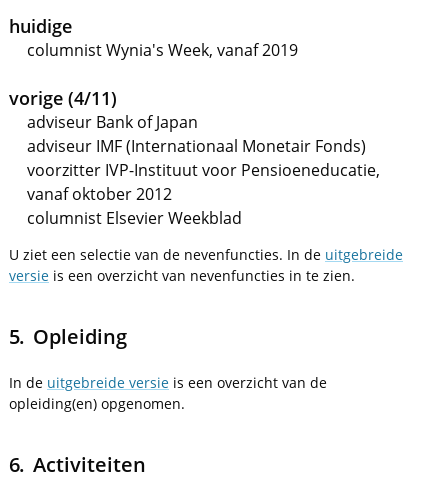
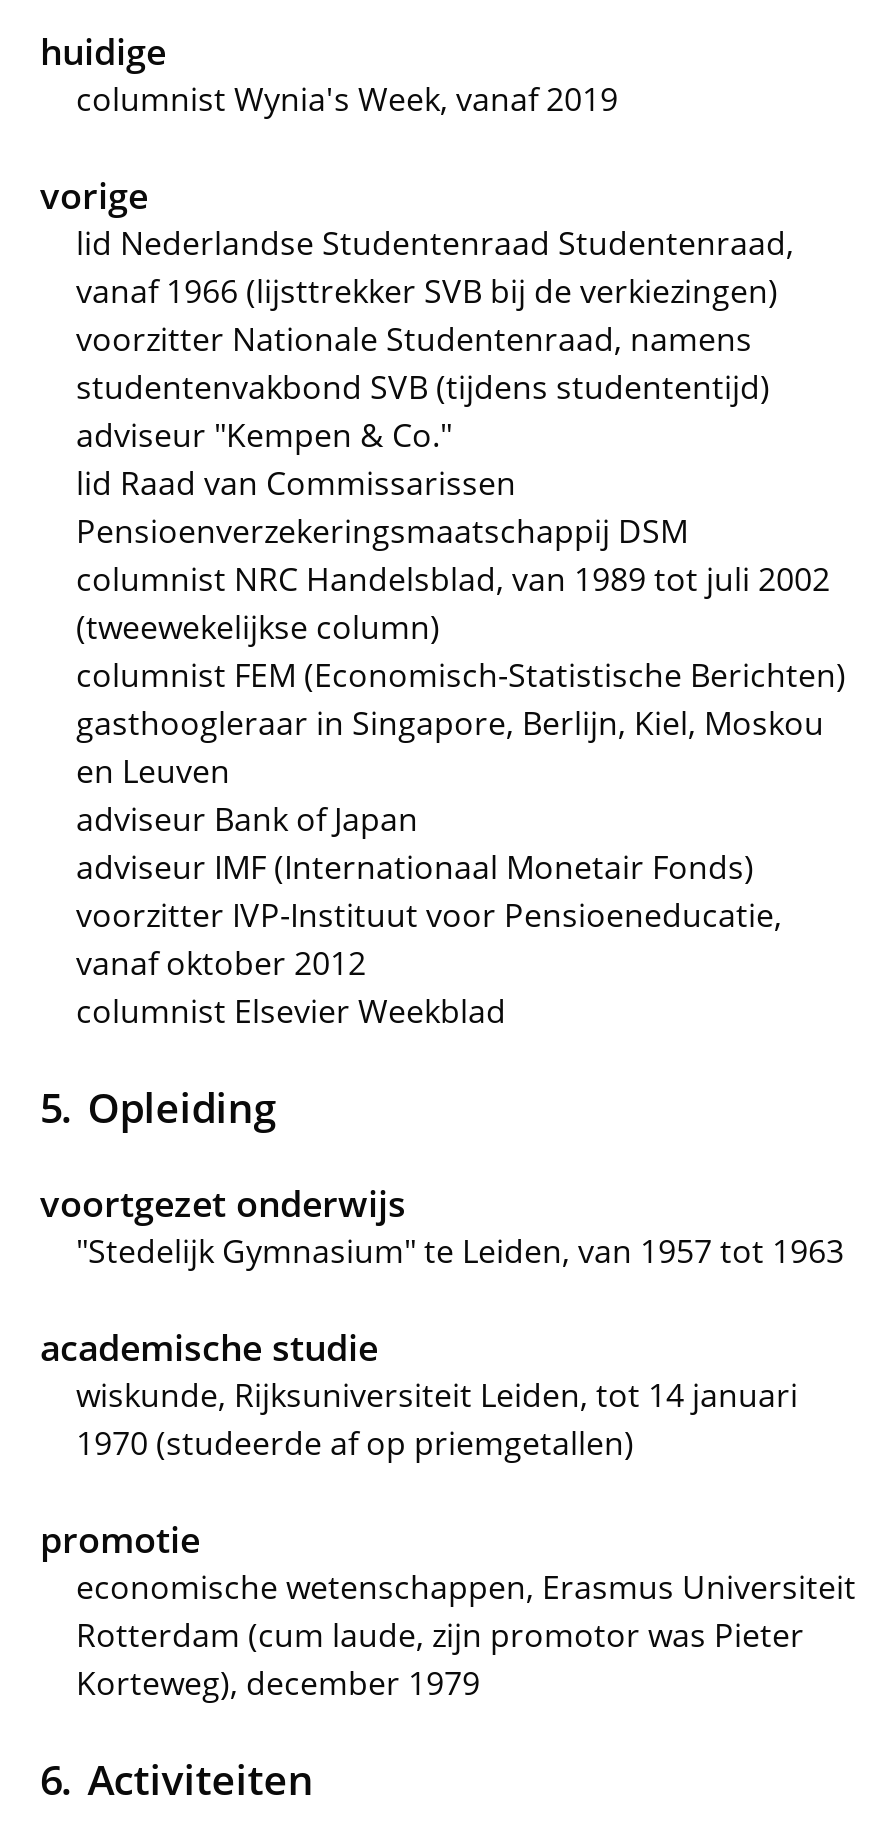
[9,86,117,110] vorige (4/11) -> [40,171,846,793] vorige | lid Nederlandse Studentenraad Studentenraad, | vanaf 1966 (lijsttrekker SVB bij de verkiezingen) | voorzitter Nationale Studentenraad, namens | studentenvakbond SVB (tijdens studententijd) | adviseur "Kempen & Co." | lid Raad van Commissarissen | Pensioenverzekeringsmaatschappij DSM | columnist NRC Handelsblad, van 1989 tot juli 2002 | (tweewekelijkse column) | columnist FEM (Economisch-Statistische Berichten) | gasthoogleraar in Singapore, Berlijn, Kiel, Moskou | en Leuven
[9,245,403,285] U ziet een selectie van de nevenfuncties. In de uitgebreide | versie is een overzicht van nevenfuncties in te zien. -> none
[9,373,327,413] In de uitgebreide versie is een overzicht van de | opleiding(en) opgenomen. -> [40,1179,856,1705] voortgezet onderwijs | "Stedelijk Gymnasium" te Leiden, van 1957 tot 1963 | academische studie | wiskunde, Rijksuniversiteit Leiden, tot 14 januari | 1970 (studeerde af op priemgetallen) | promotie | economische wetenschappen, Erasmus Universiteit | Rotterdam (cum laude, zijn promotor was Pieter | Korteweg), december 1979

